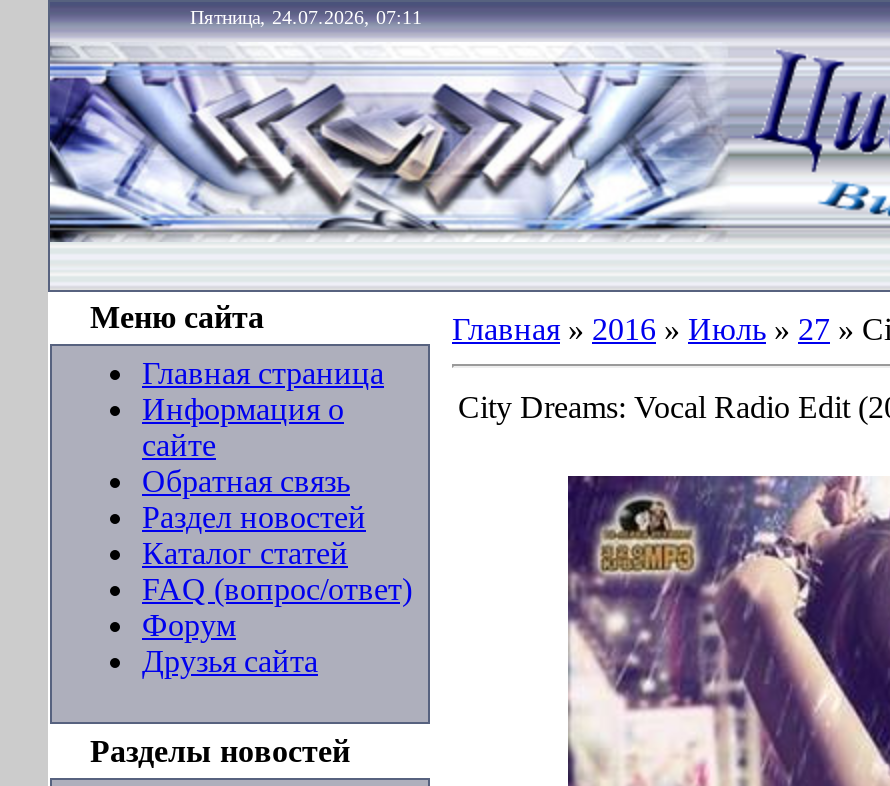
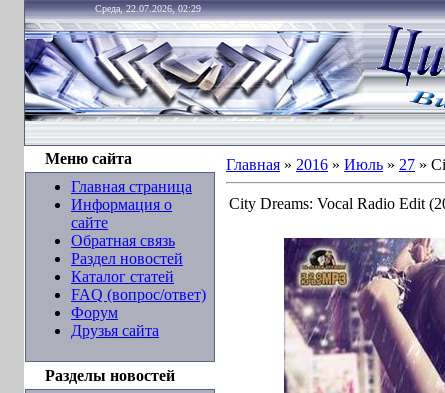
[190,6,422,28] Пятница, 24.07.2026, 07:11 -> [95,3,201,14] Среда, 22.07.2026, 02:29

